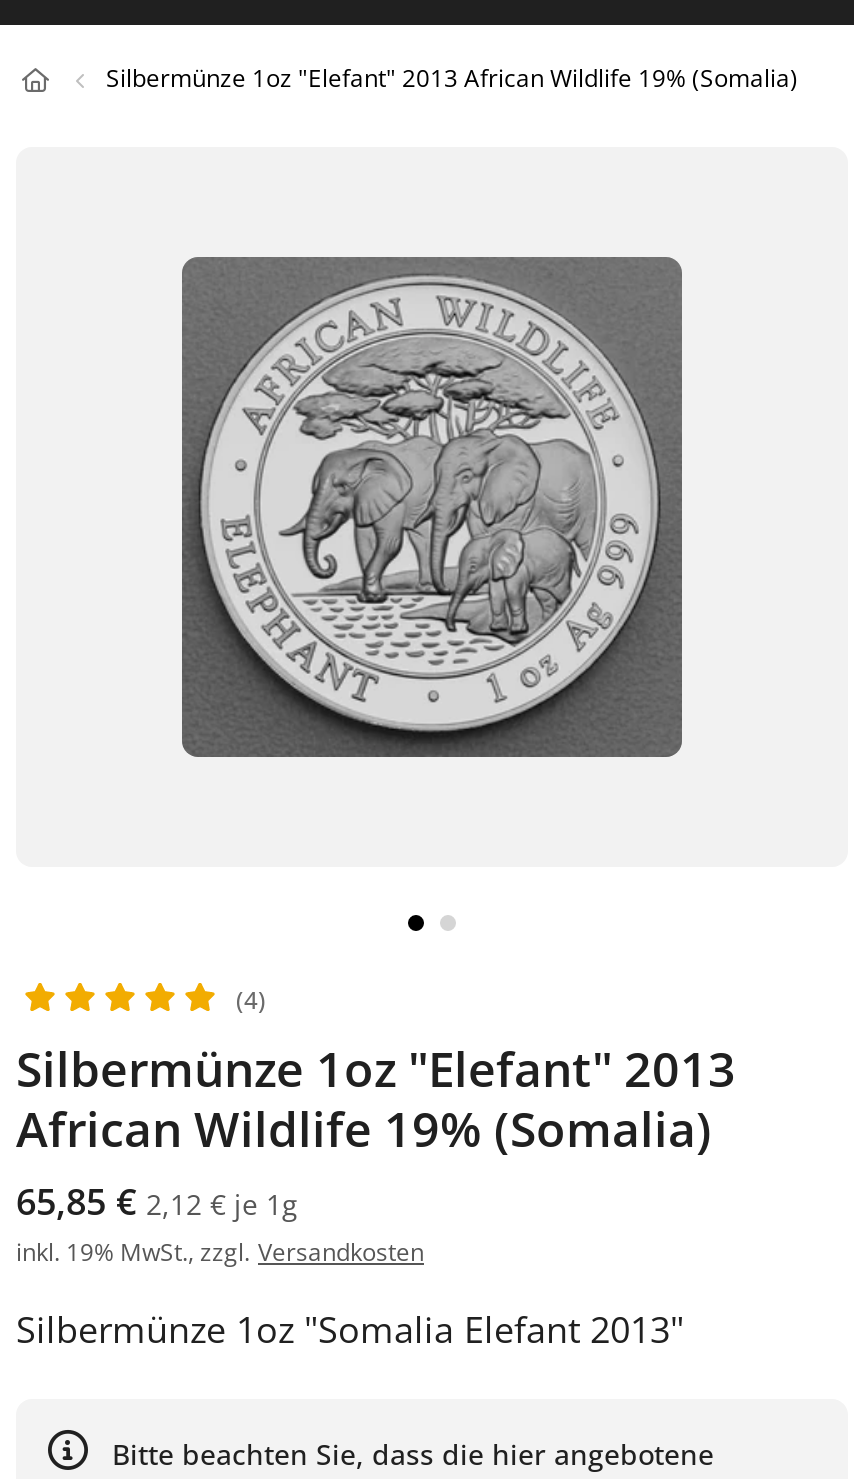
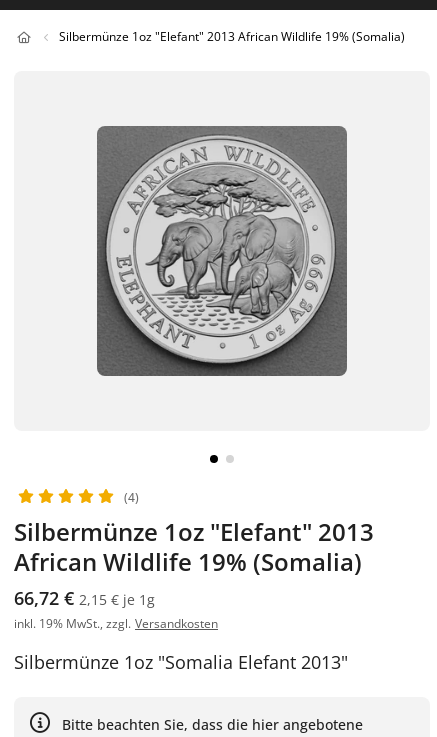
[16,1177,298,1225] 65,85 € 2,12 € je 1g -> [14,586,155,610] 66,72 € 2,15 € je 1g

